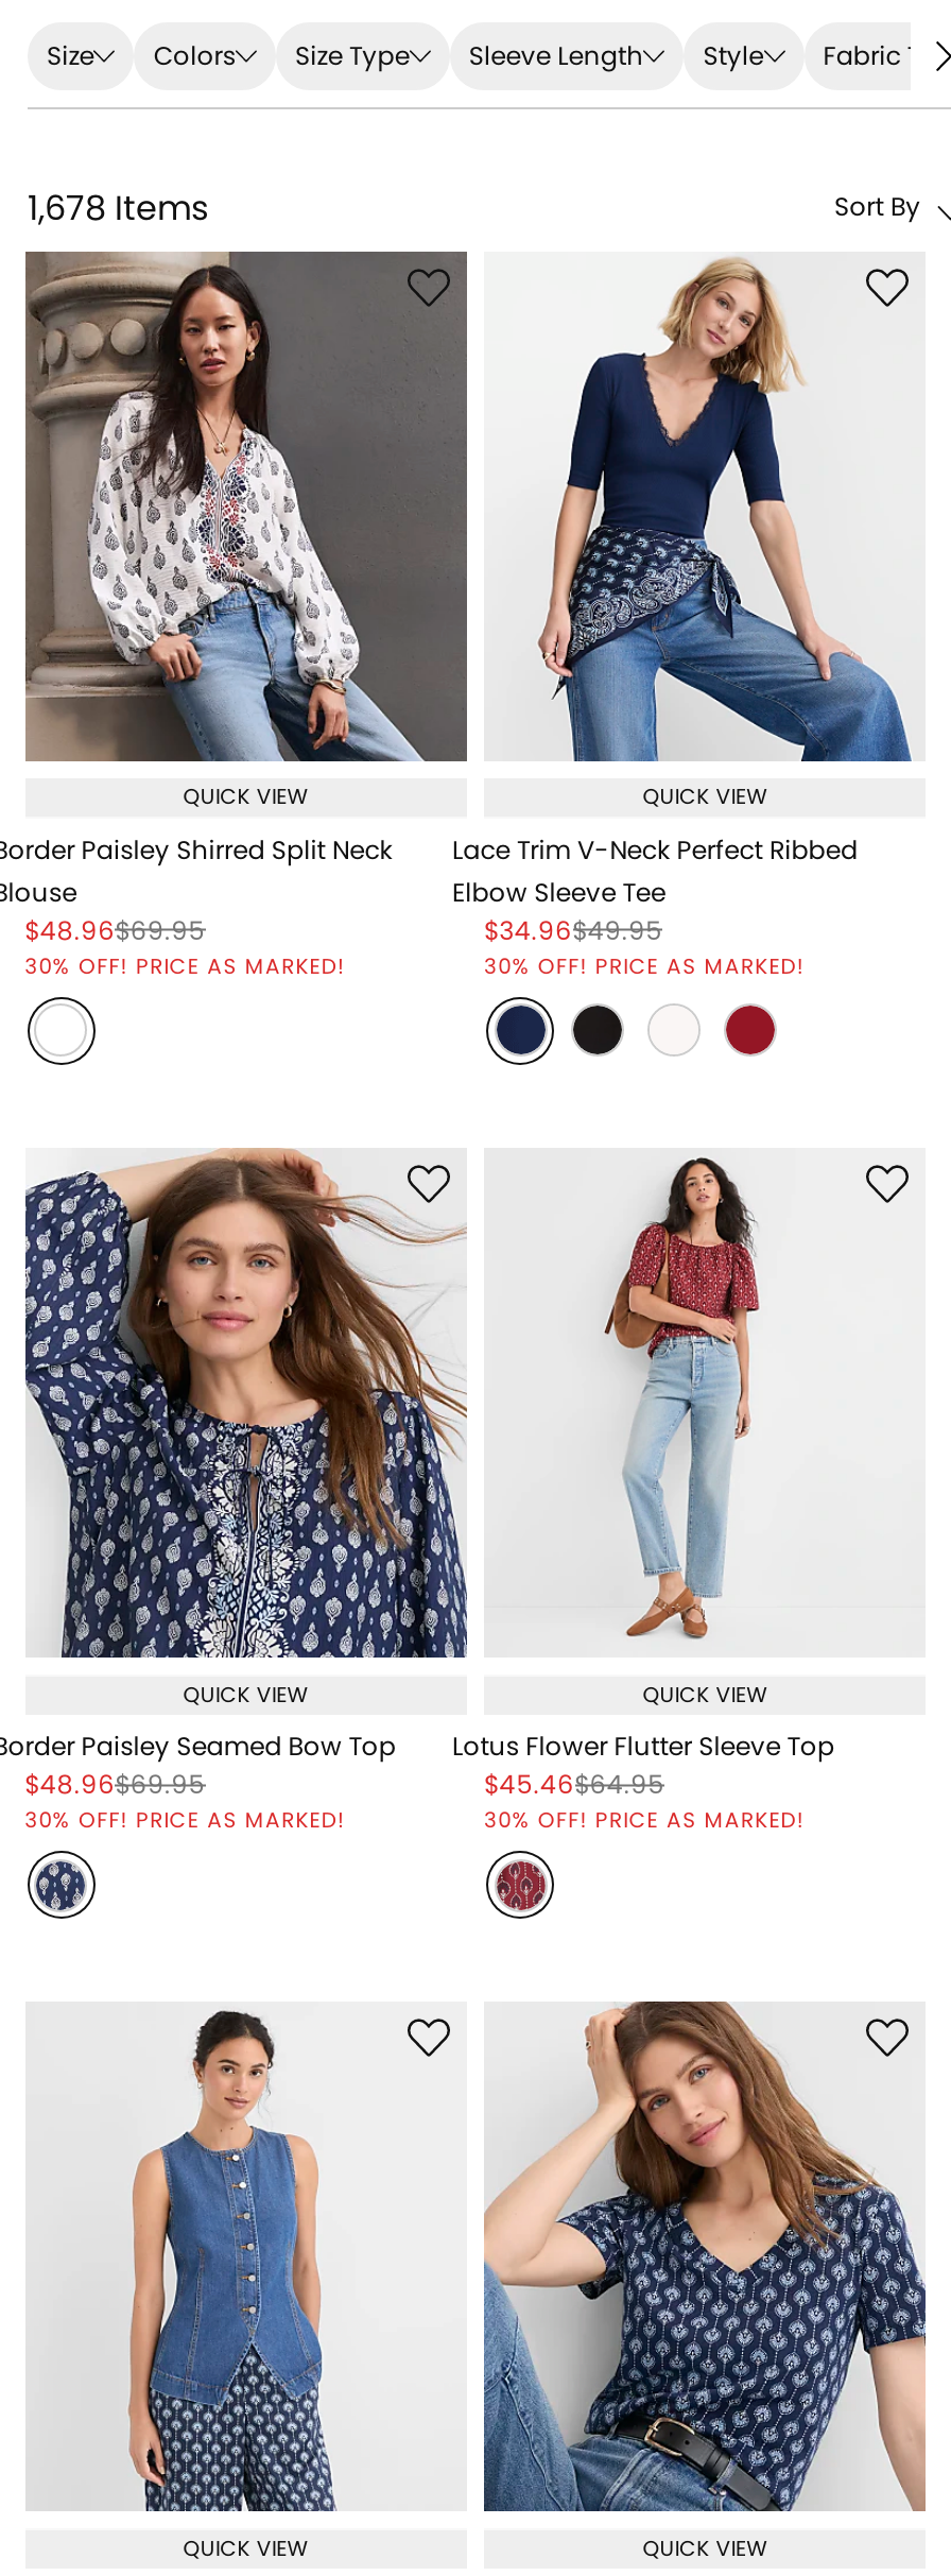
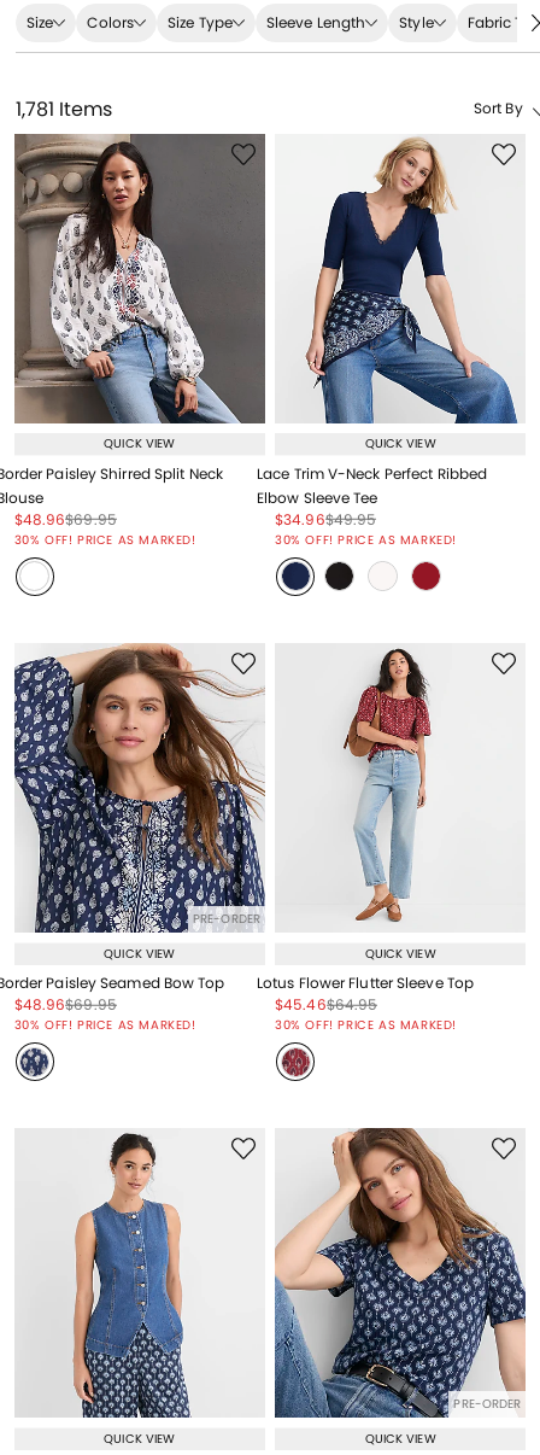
[28,183,208,232] 1,678 Items -> [16,95,112,123] 1,781 Items
none -> [193,910,260,928] PRE-ORDER
none -> [454,1395,521,1413] PRE-ORDER

